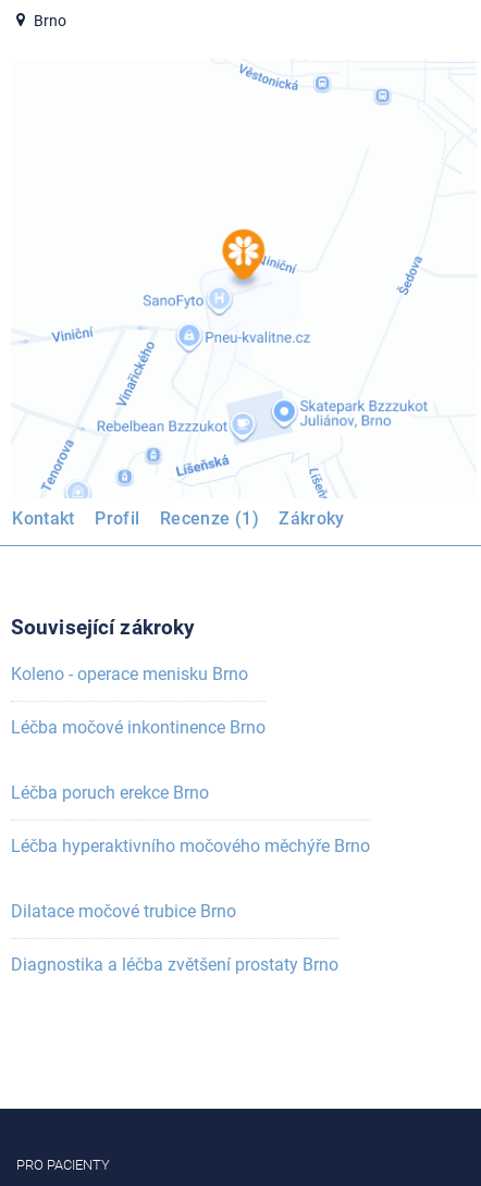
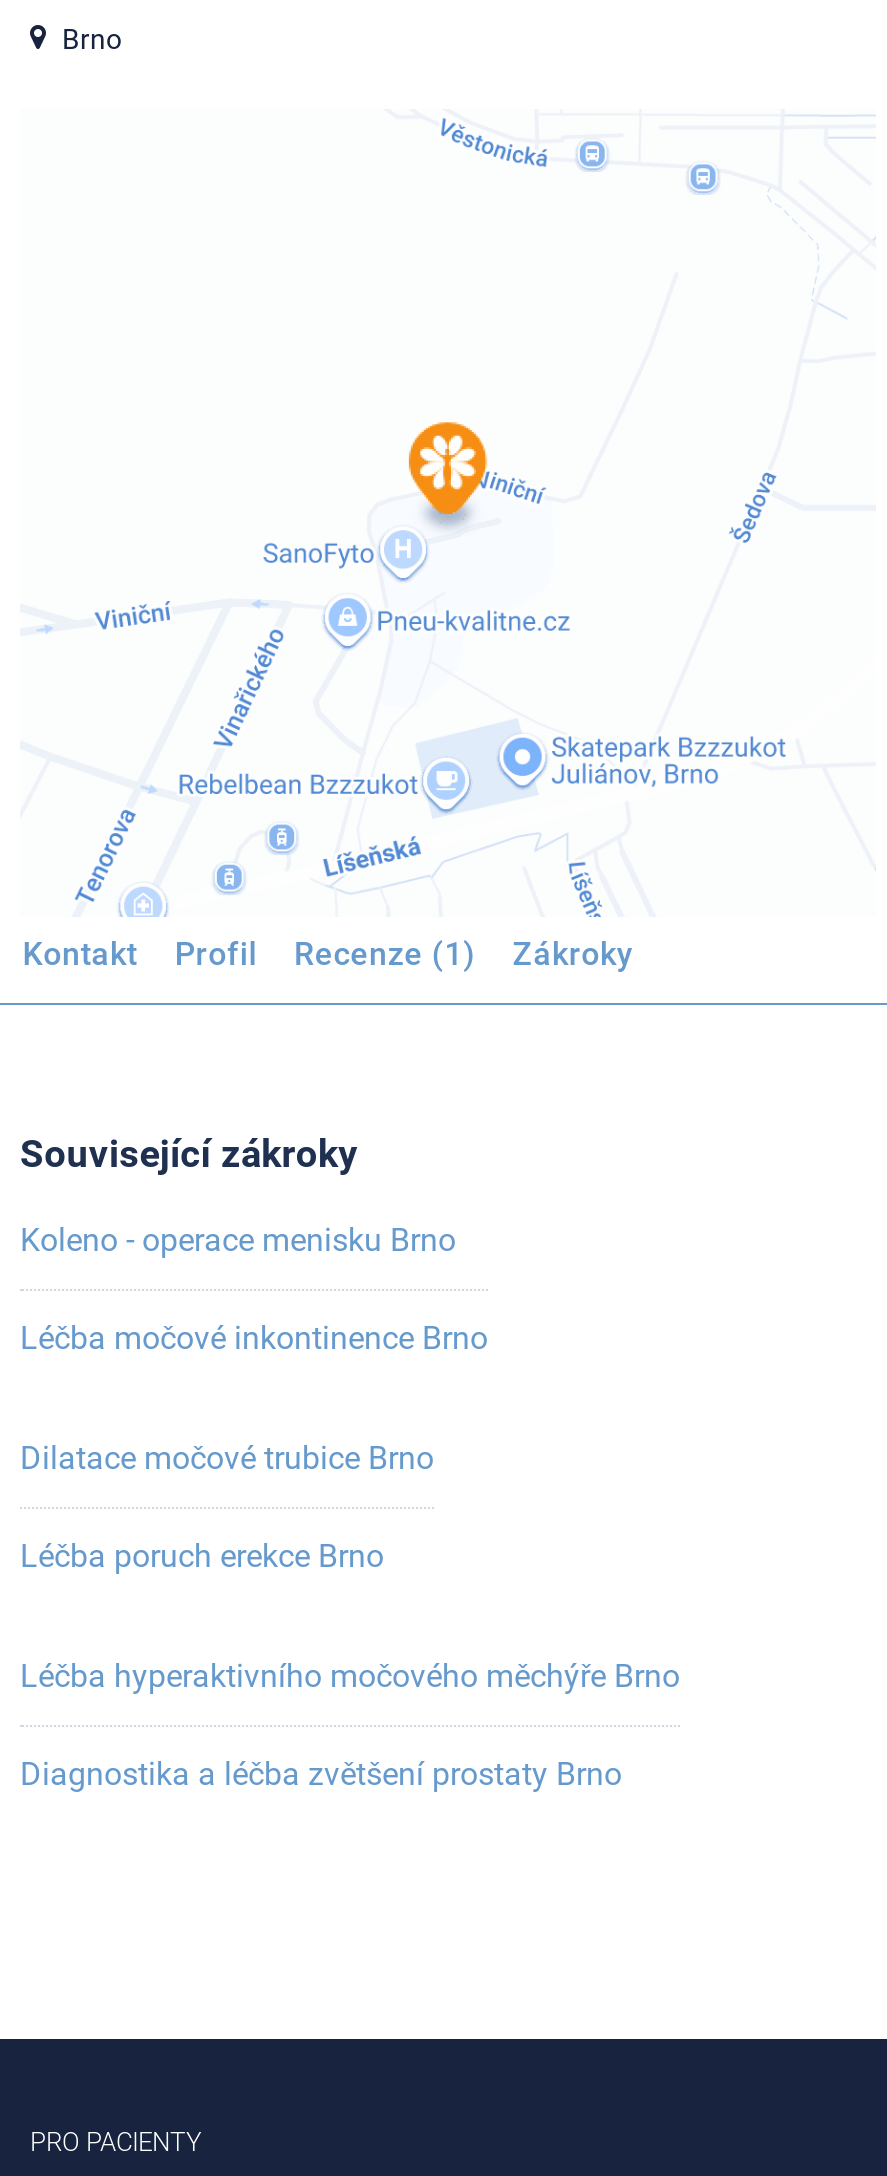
moved [11,782,209,803] -> [20,1537,384,1575]: Léčba poruch erekce Brno
moved [11,836,370,856] -> [20,1657,680,1695]: Léčba hyperaktivního močového měchýře Brno
moved [11,901,236,922] -> [20,1439,434,1477]: Dilatace močové trubice Brno

